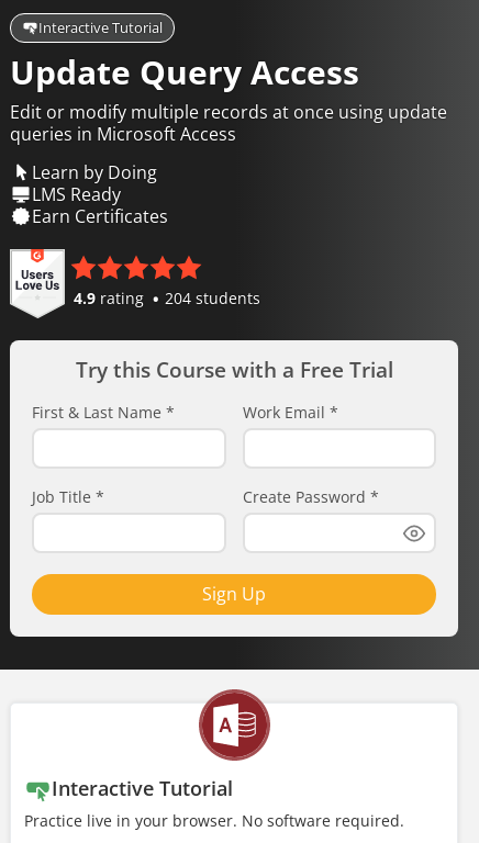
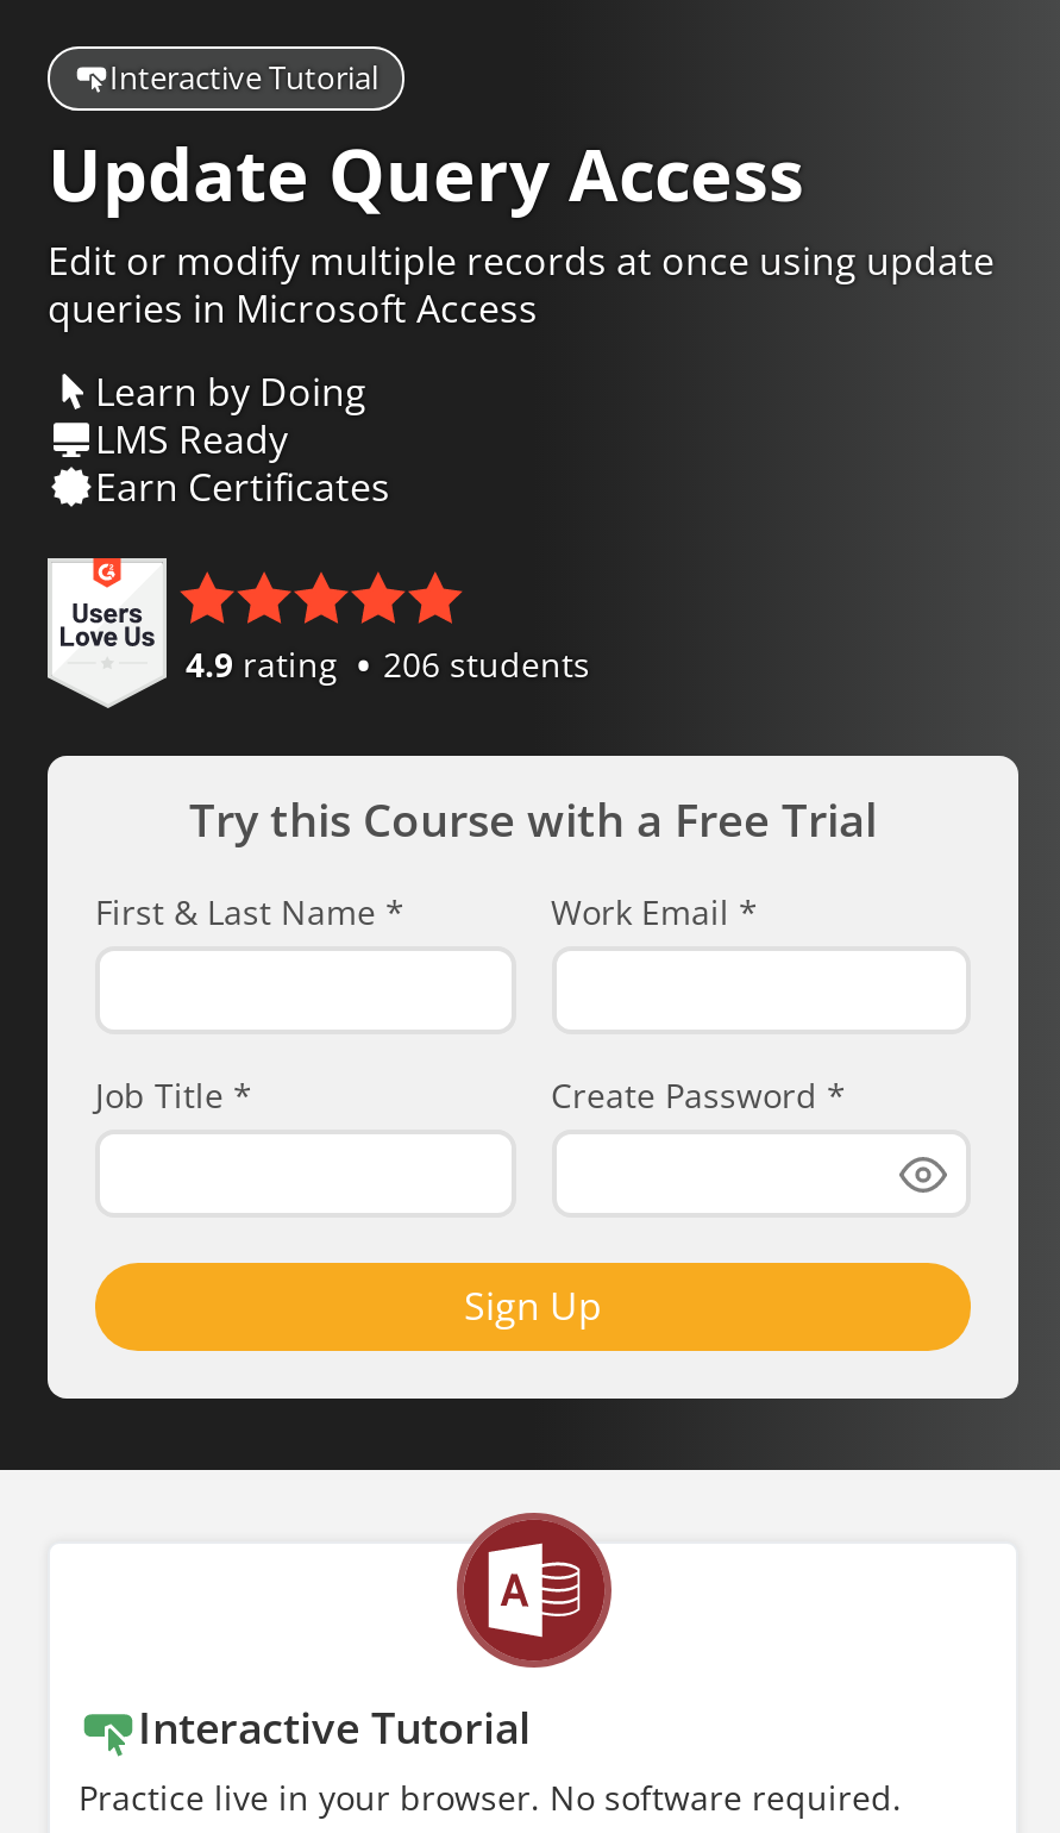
[74,288,260,308] 4.9 rating 204 students -> [186,642,590,687] 4.9 rating 206 students

